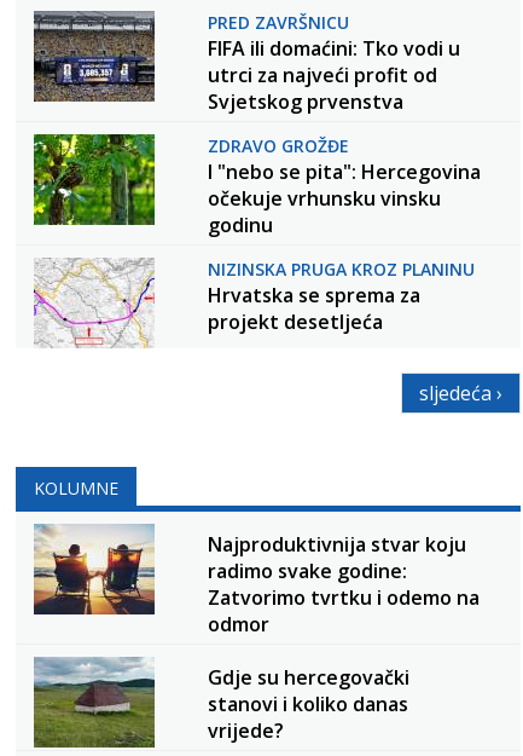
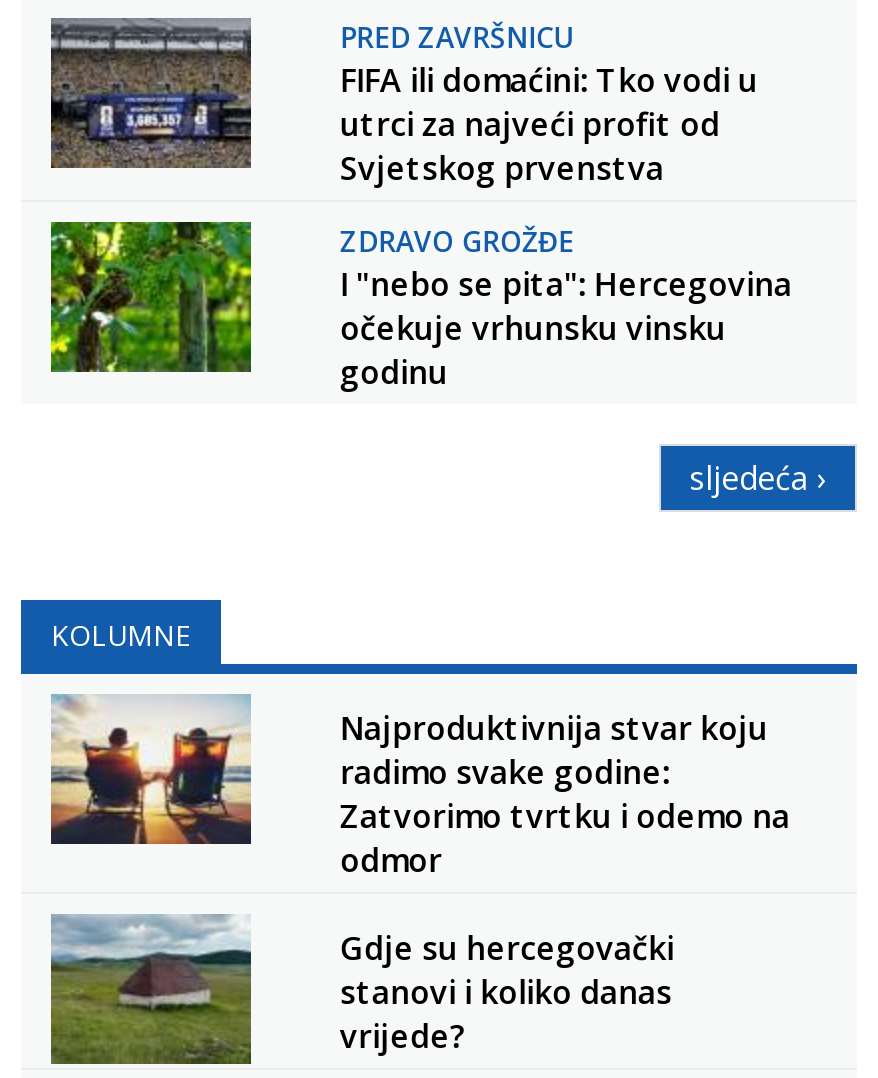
[33,256,155,348] [image] -> none
[208,257,475,335] NIZINSKA PRUGA KROZ PLANINU | Hrvatska se sprema za | projekt desetljeća -> none

